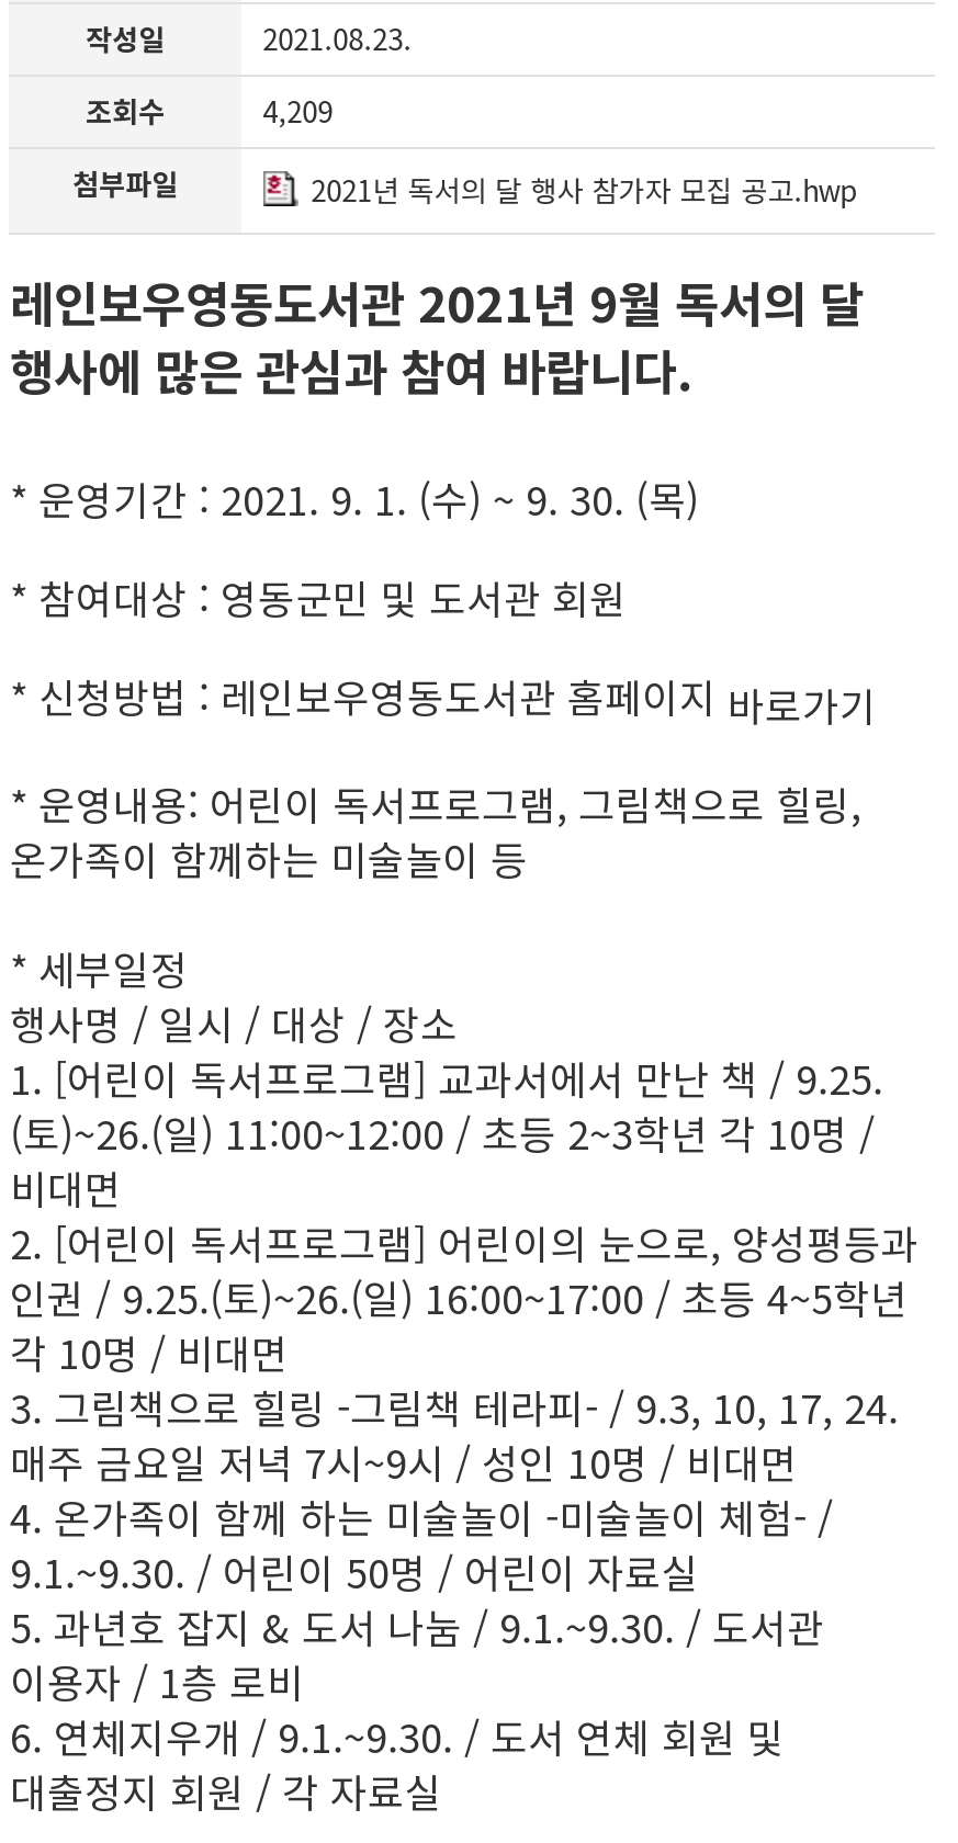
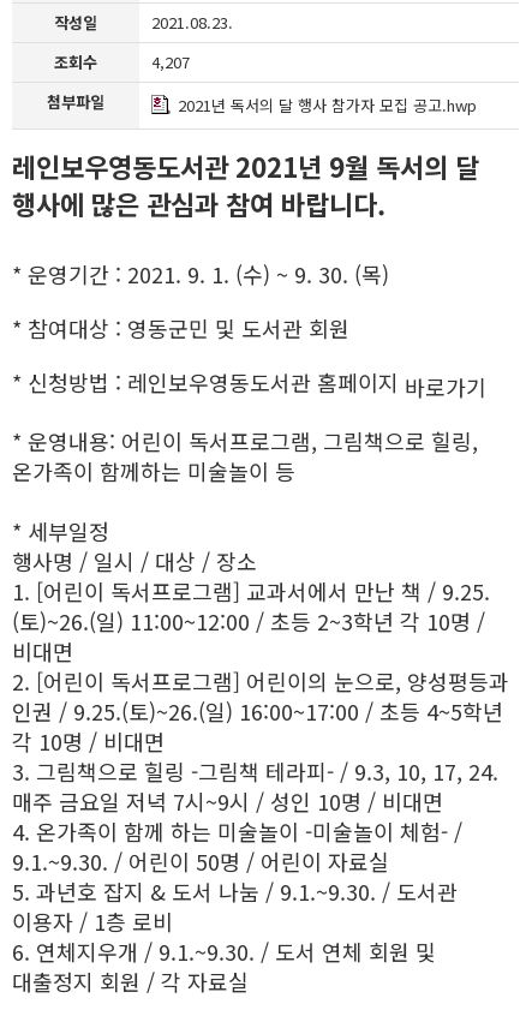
[263,90,333,132] 4,209 -> [151,50,189,73] 4,207

